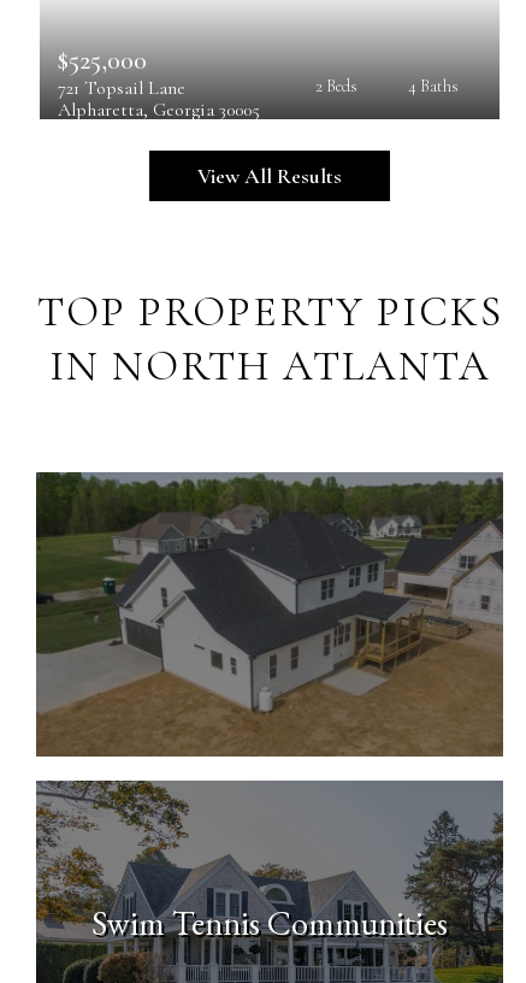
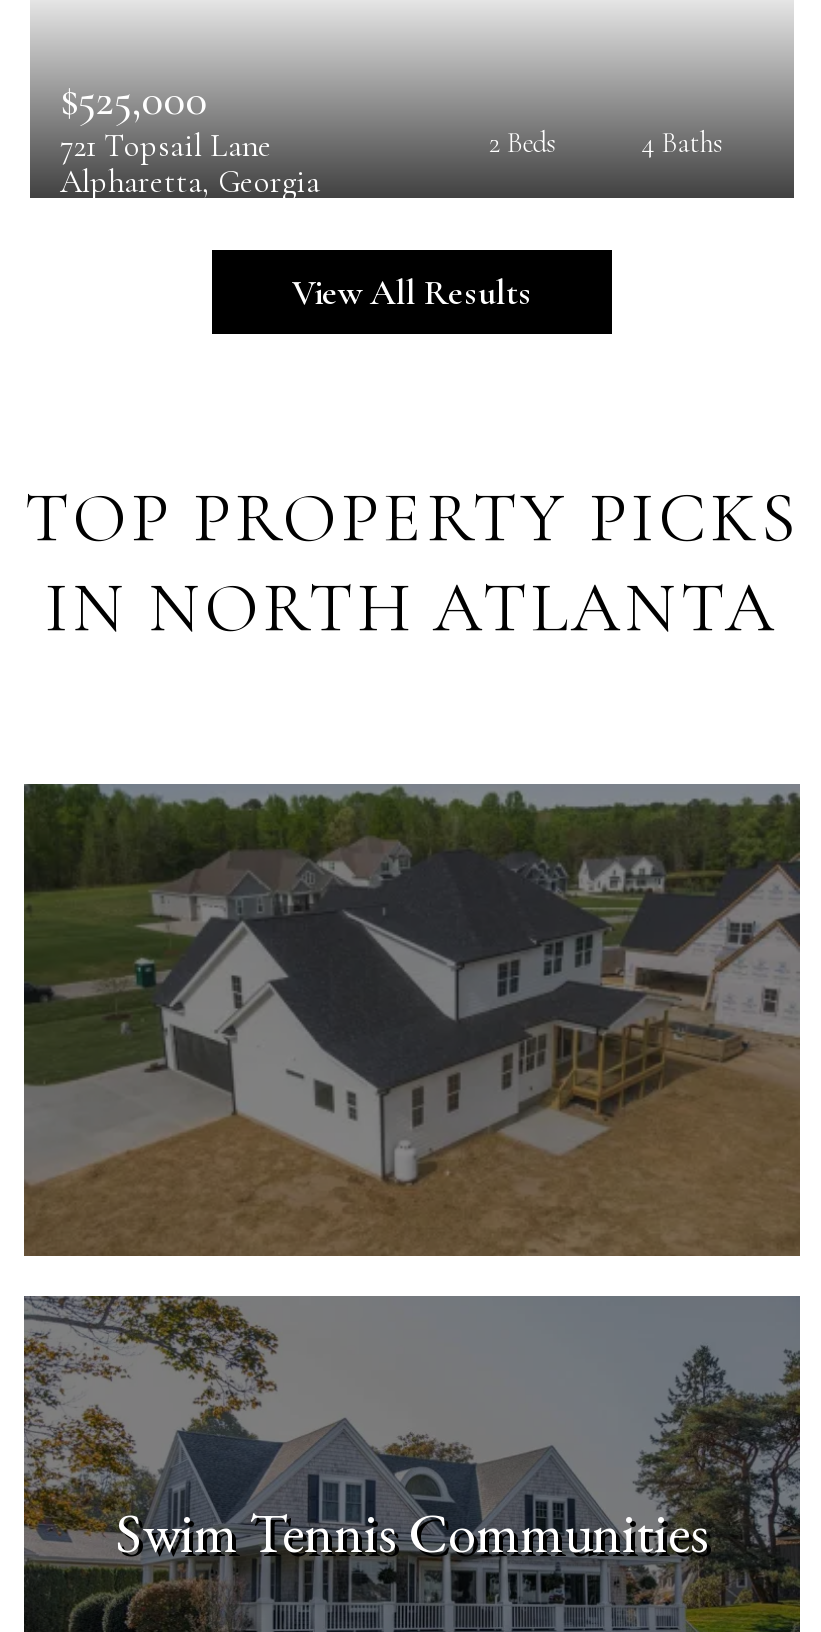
[58,97,260,121] Alpharetta, Georgia 30005 -> [60,162,320,202] Alpharetta, Georgia

